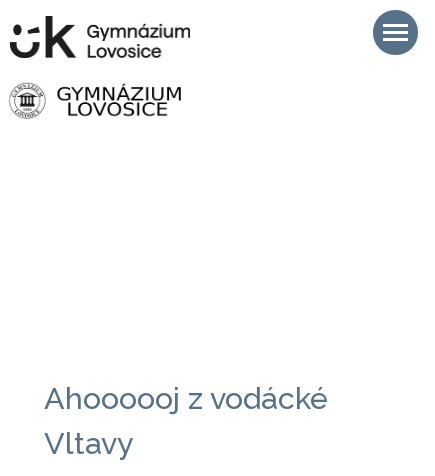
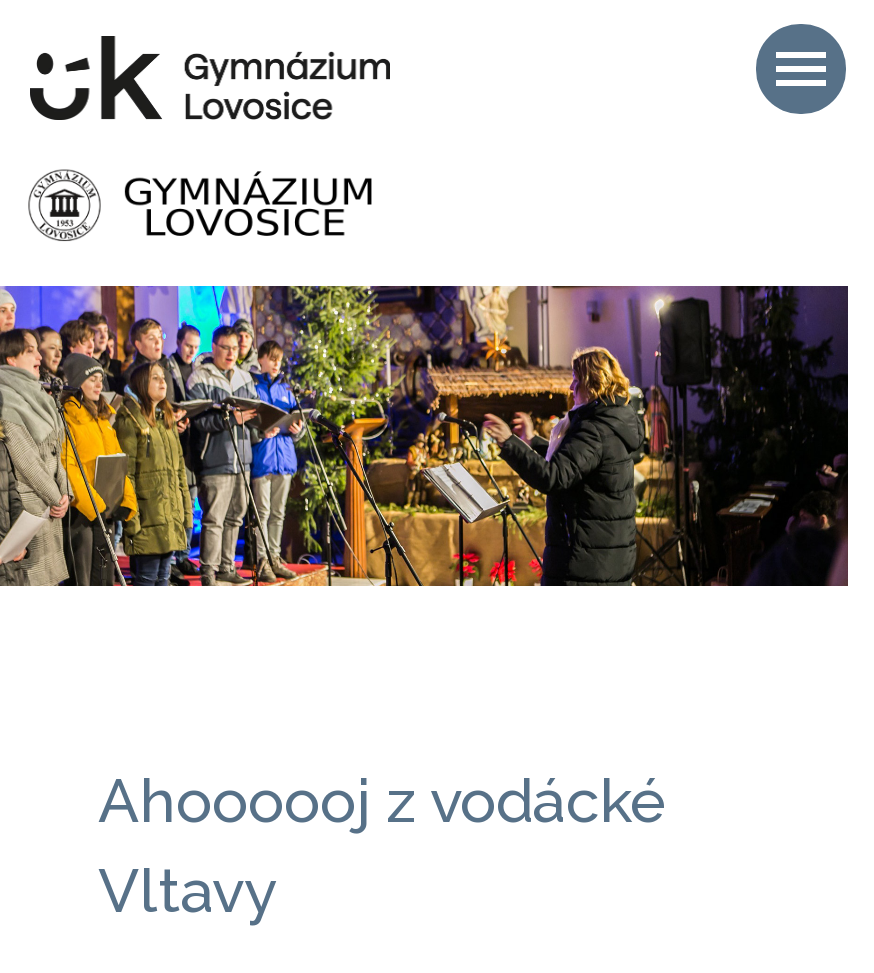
none -> [6,284,850,588] [image]

